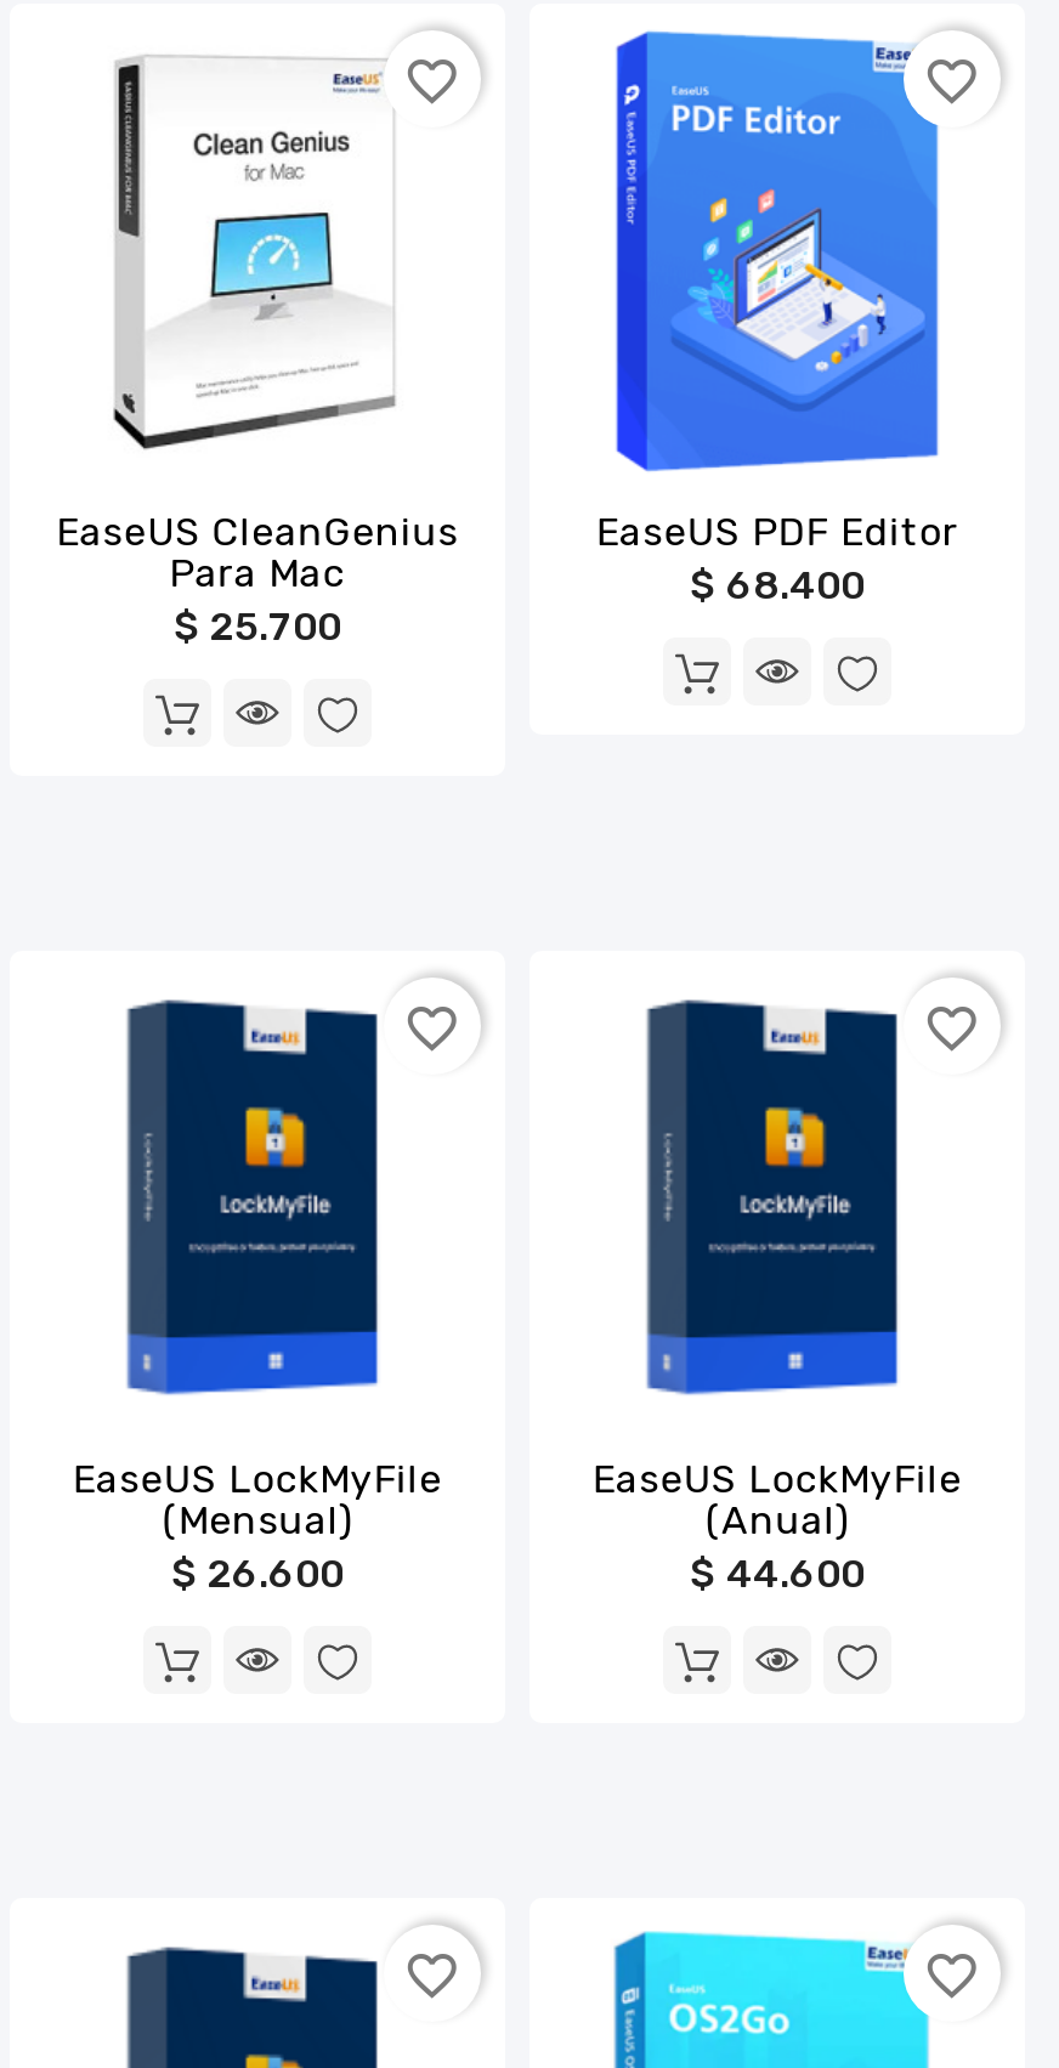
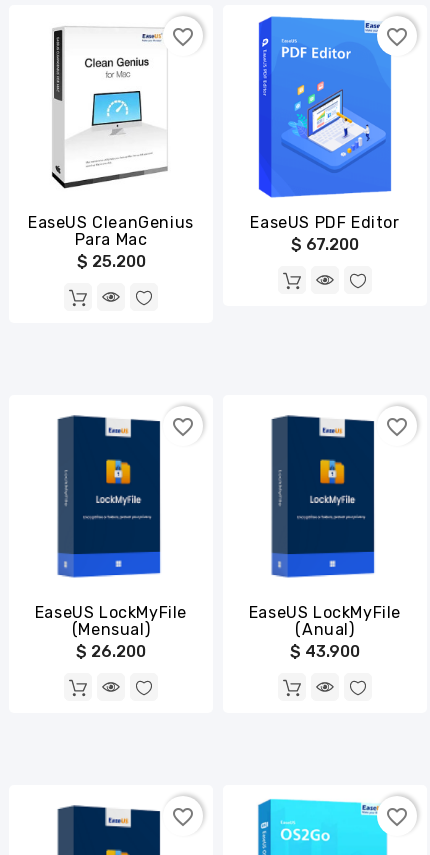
[690,563,865,610] $ 68.400 -> [291,235,359,254] $ 67.200
[174,605,341,651] $ 25.700 -> [76,252,145,271] $ 25.200
[171,1552,344,1598] $ 26.600 -> [76,642,146,661] $ 26.200
[690,1552,865,1598] $ 44.600 -> [290,642,360,661] $ 43.900

